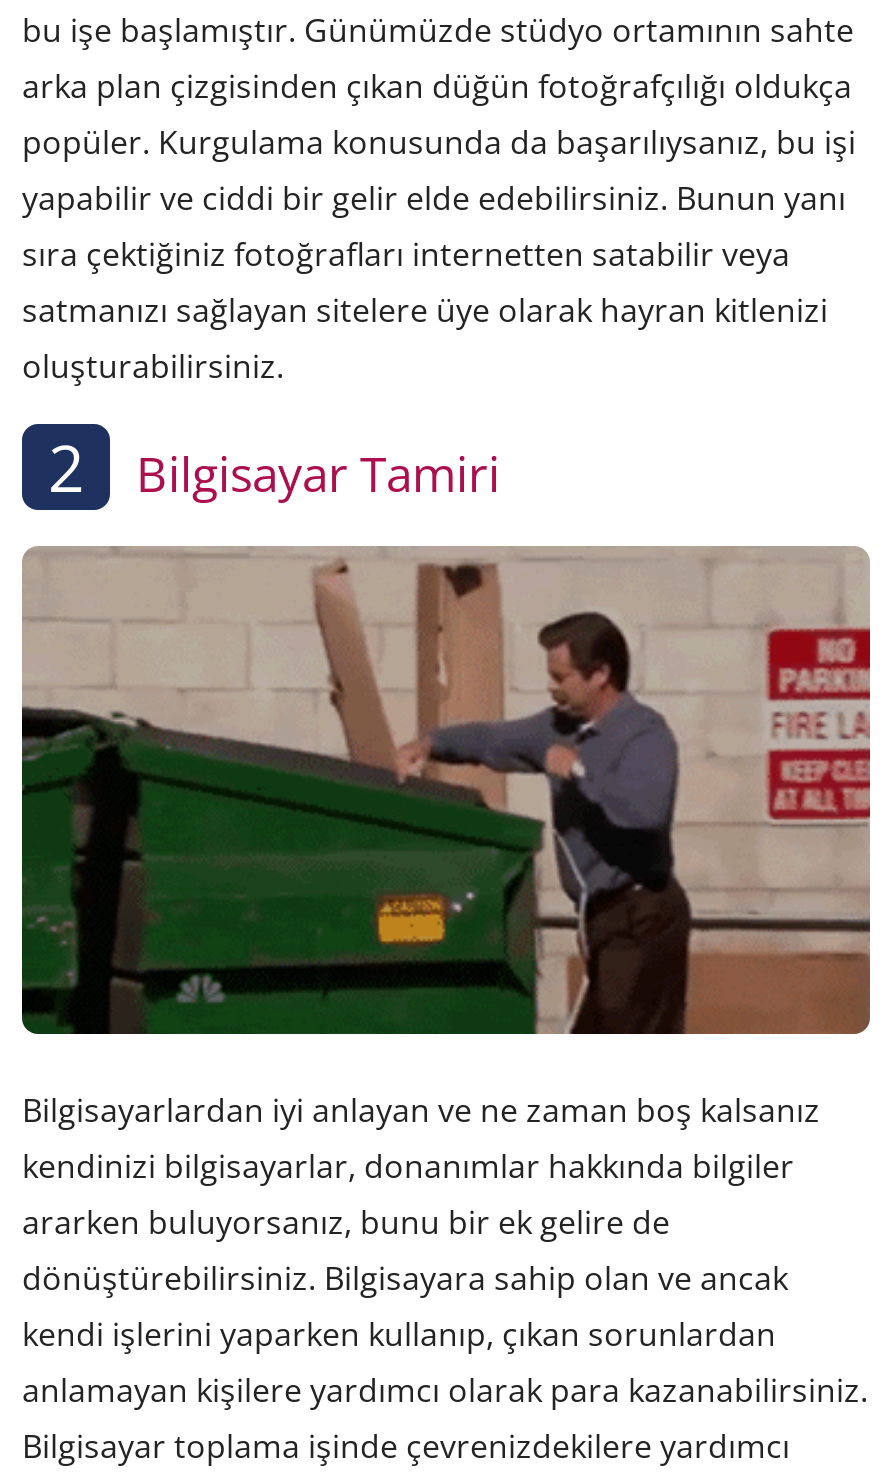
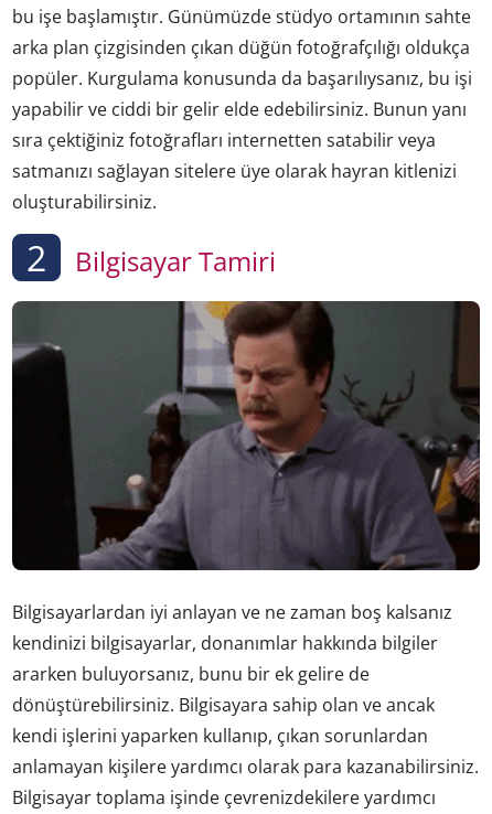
[20,546,872,1036] [image] -> [12,300,481,571] [image]

